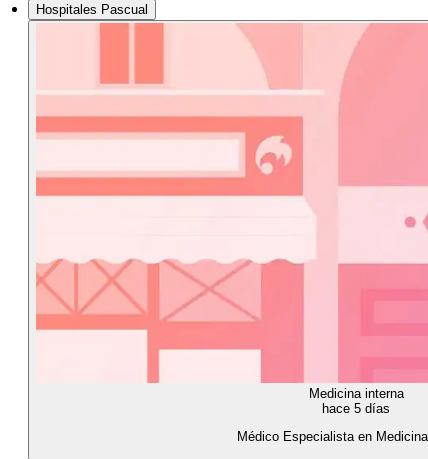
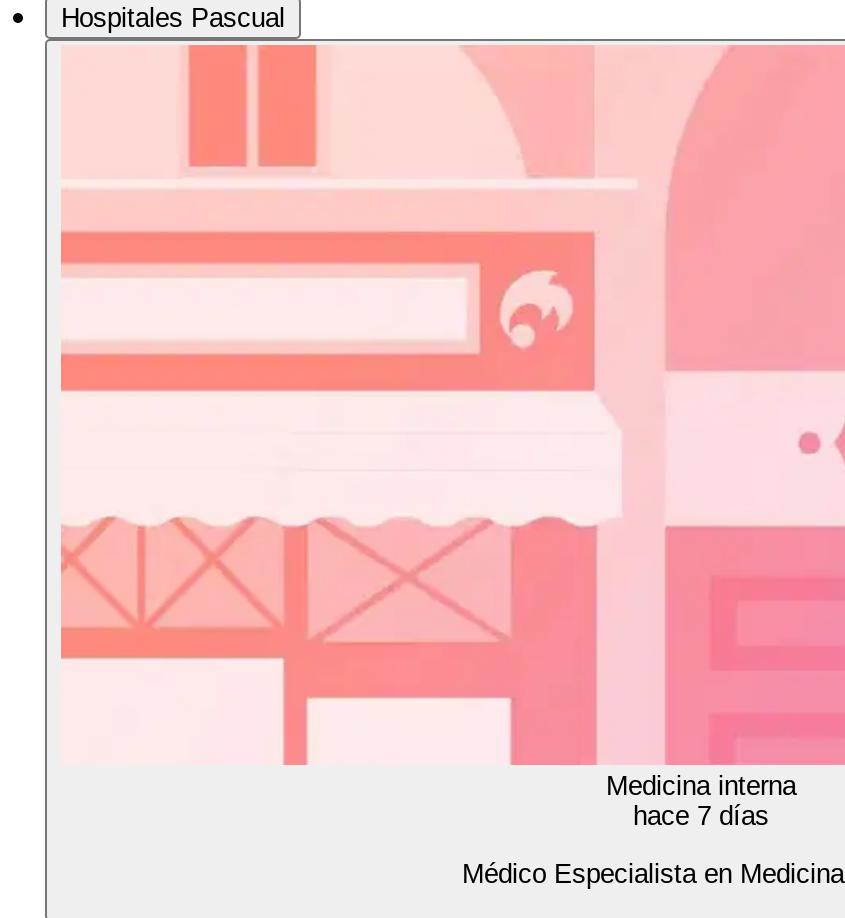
[322,401,390,416] hace 5 días -> [633,802,769,832] hace 7 días

